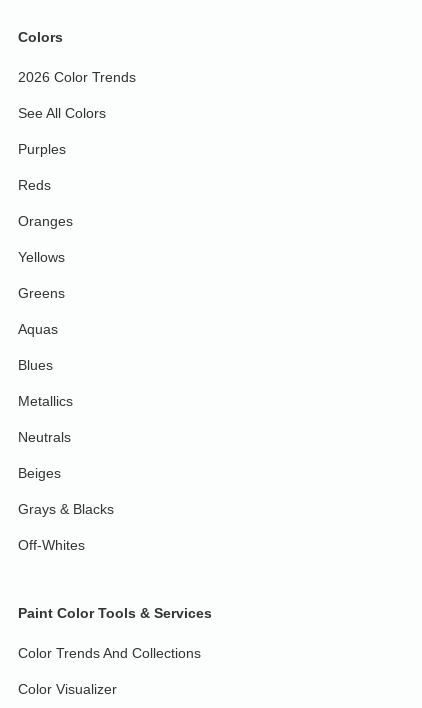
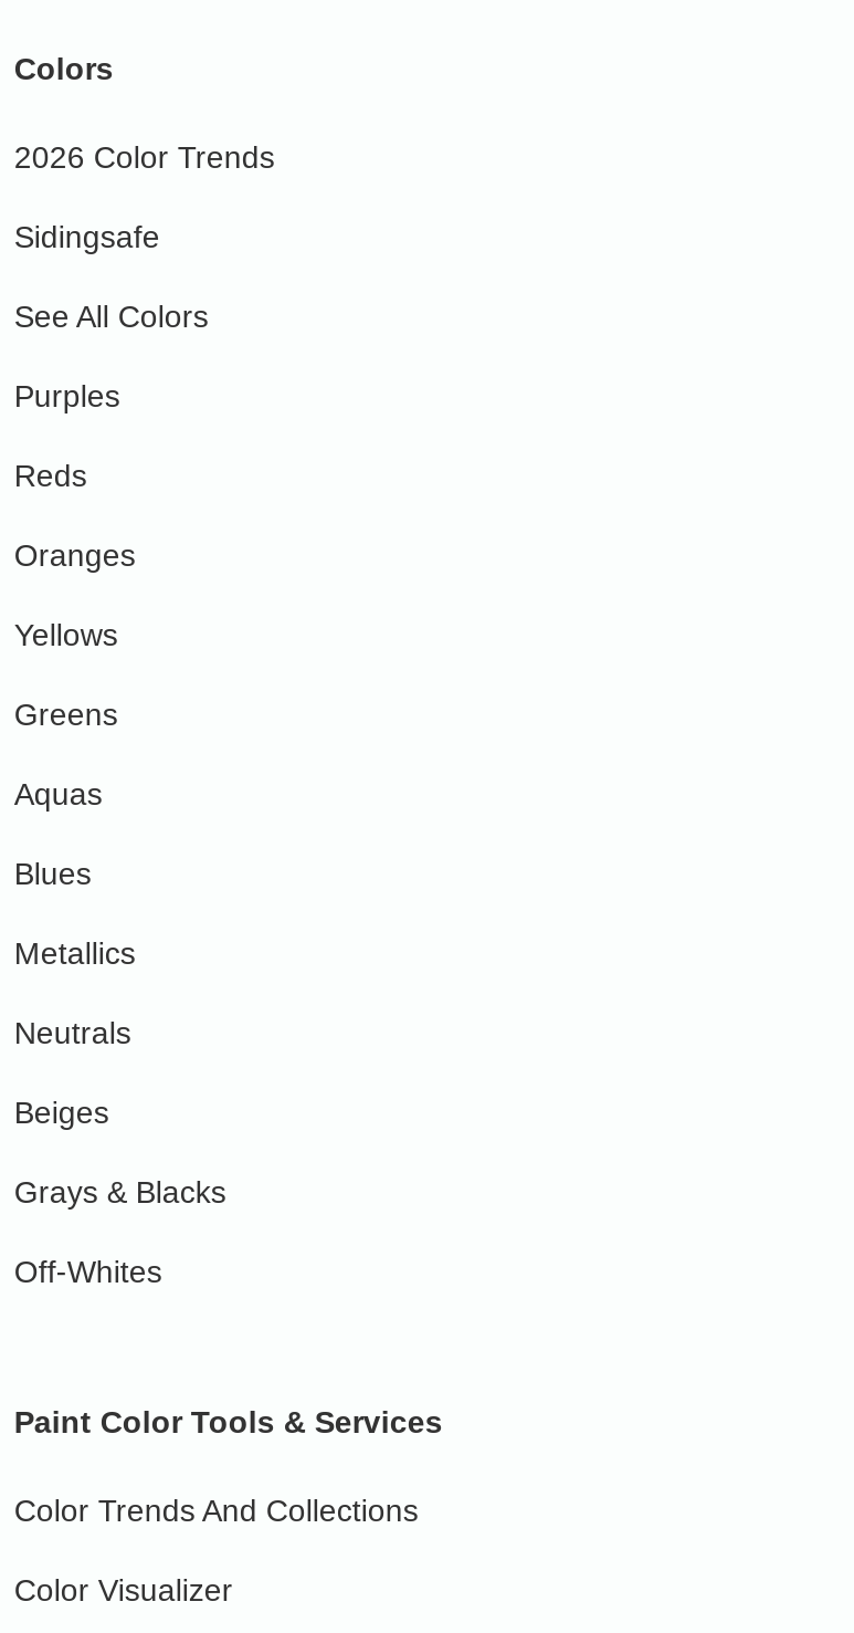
none -> [14,220,160,255] Sidingsafe

